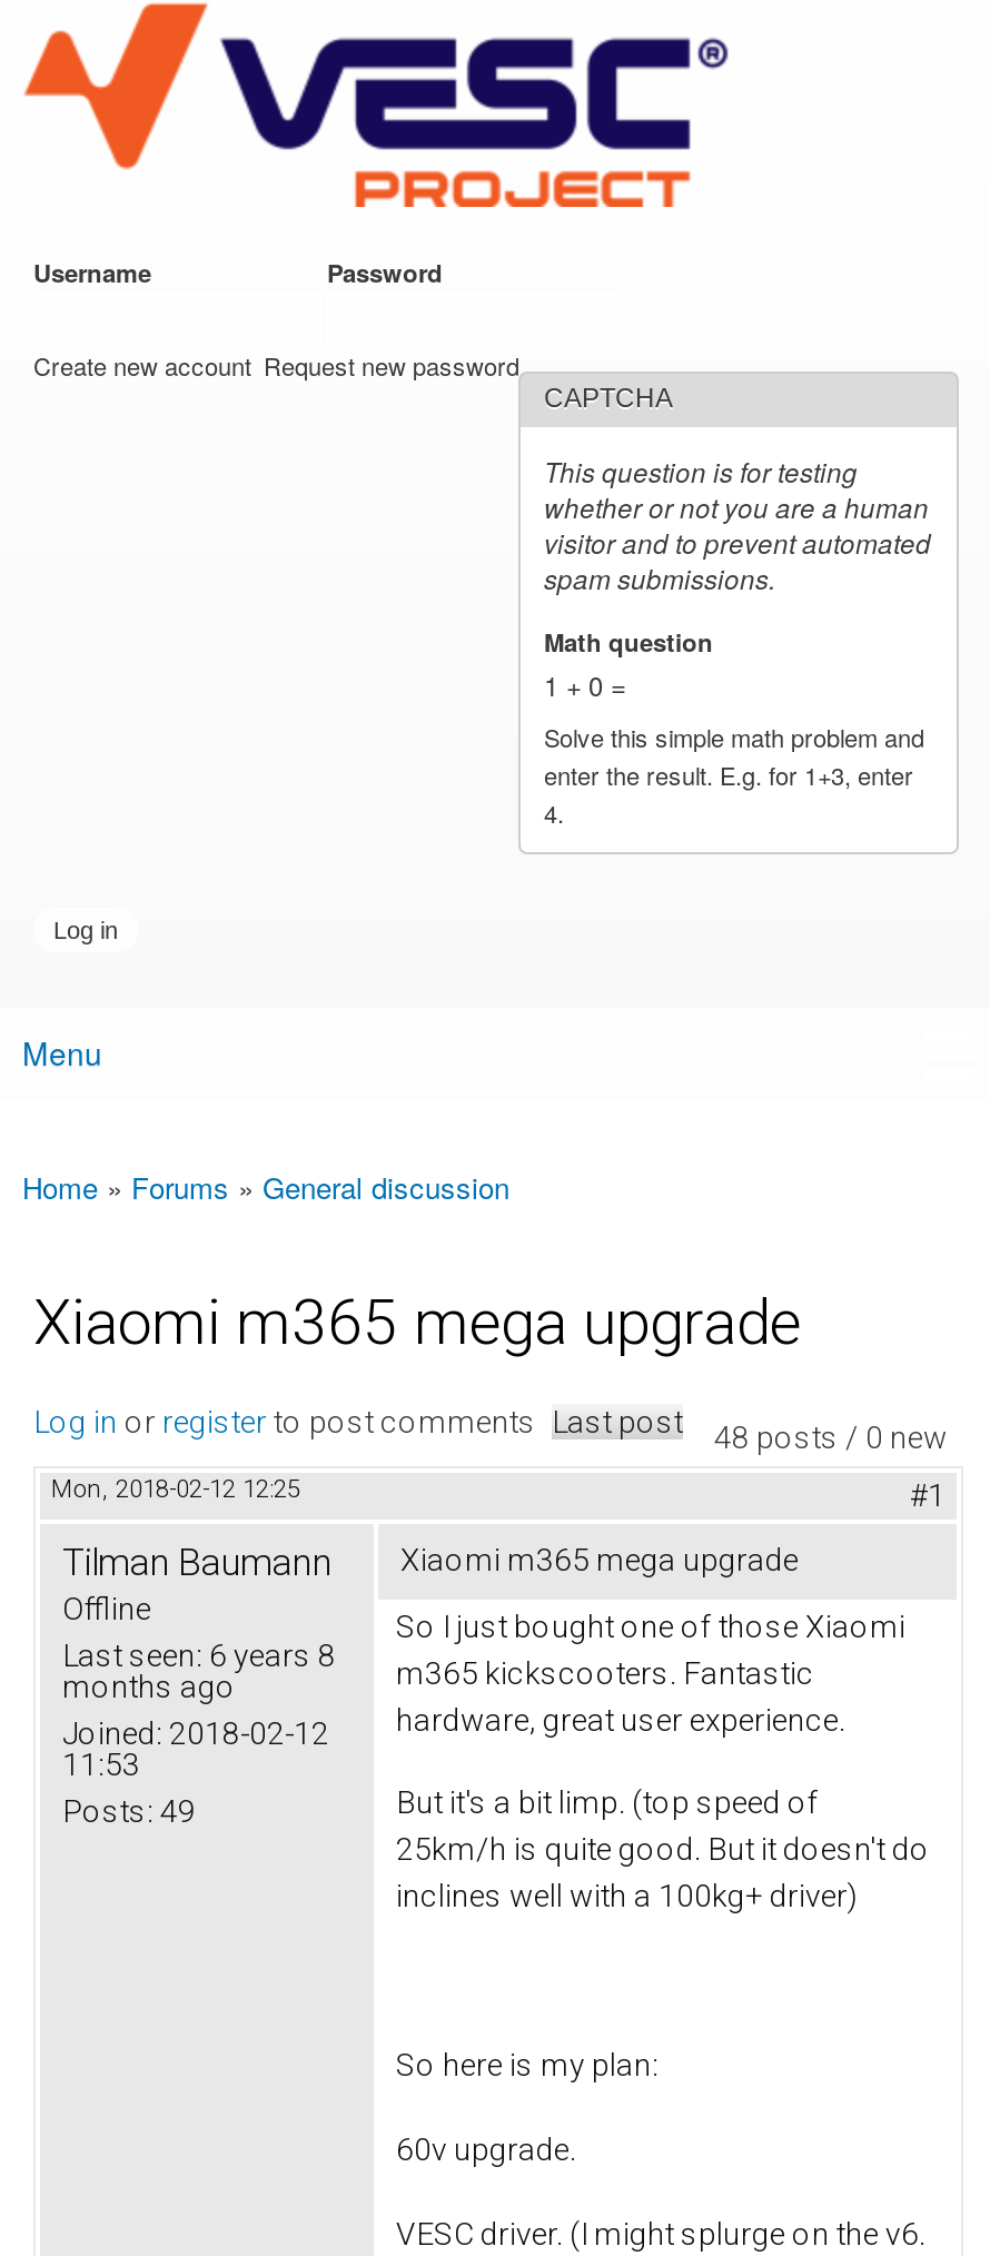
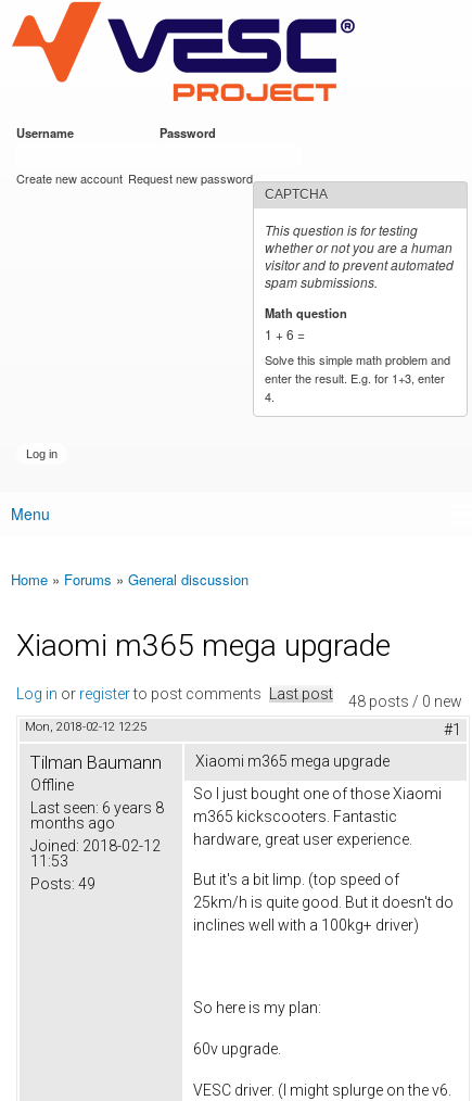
[544,665,633,703] 1 + 0 = -> [265,325,309,343] 1 + 6 =

